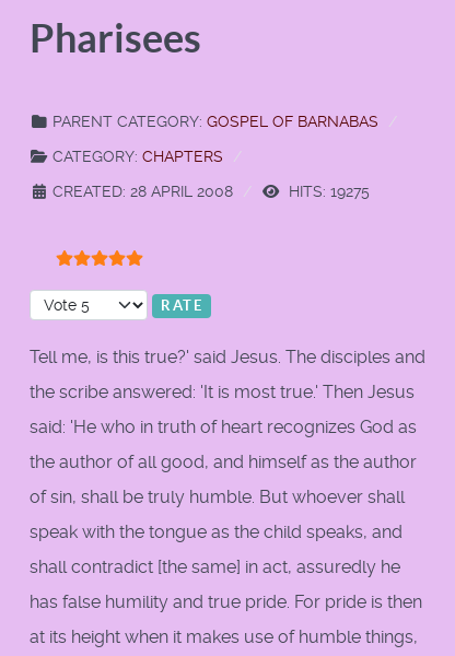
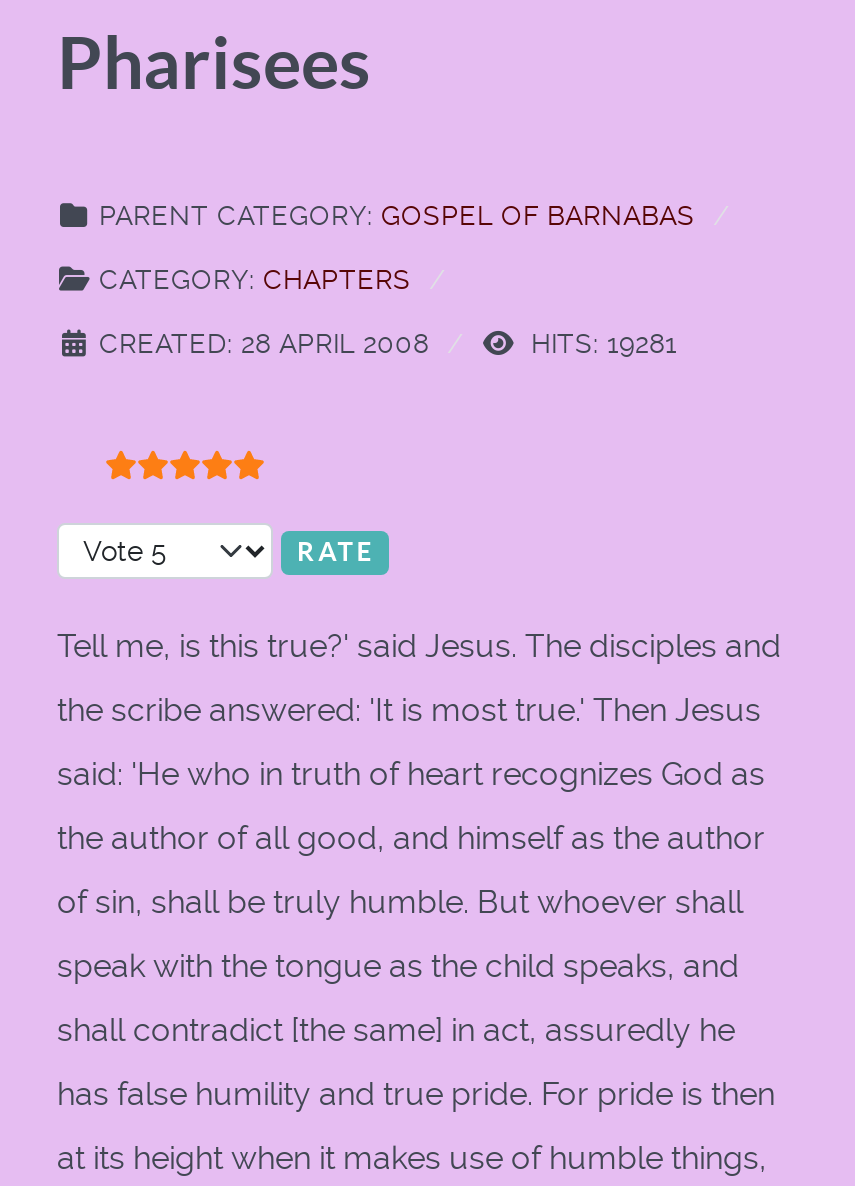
[284,183,370,200] HITS: 19275 -> [523,327,677,359] HITS: 19281

